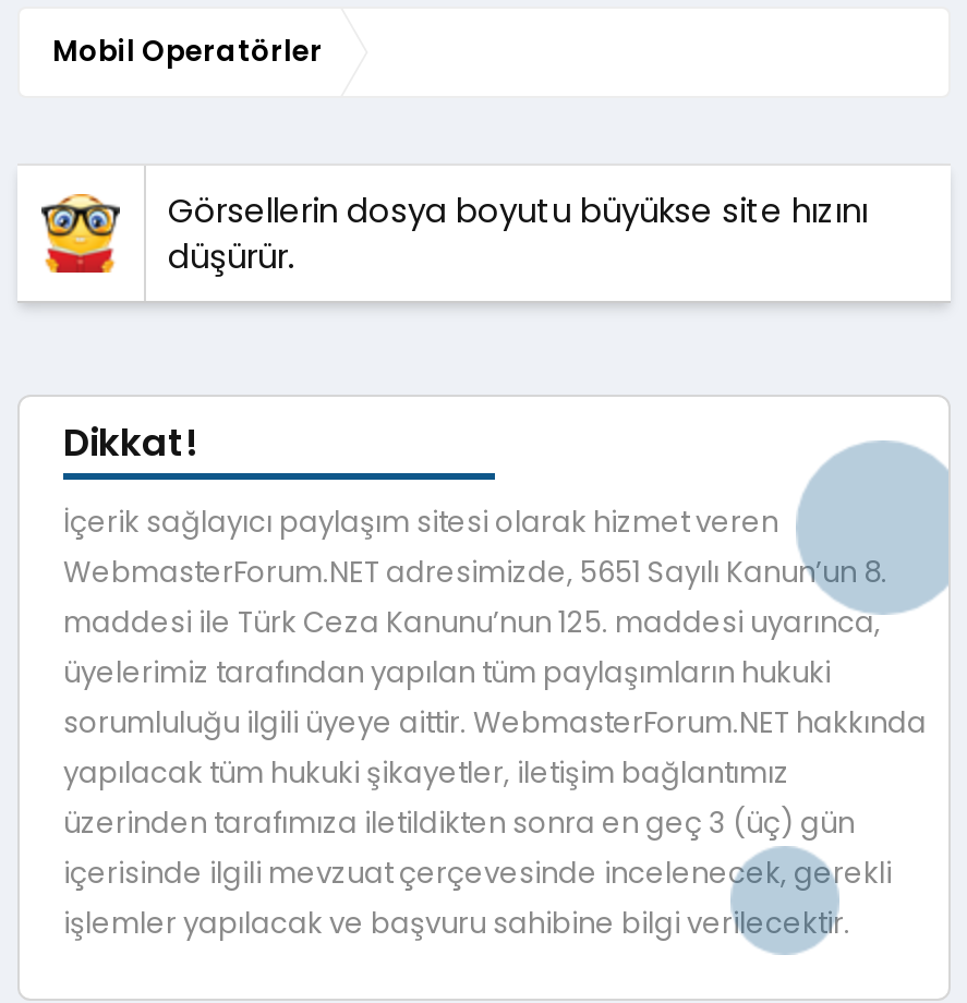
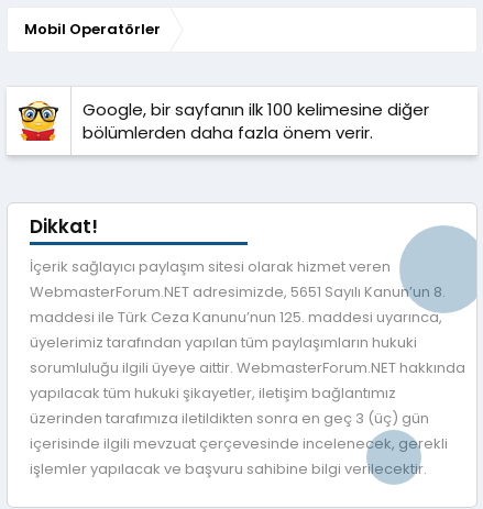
[168,187,868,278] Görsellerin dosya boyutu büyükse site hızını | düşürür. -> [83,97,429,144] Google, bir sayfanın ilk 100 kelimesine diğer | bölümlerden daha fazla önem verir.

